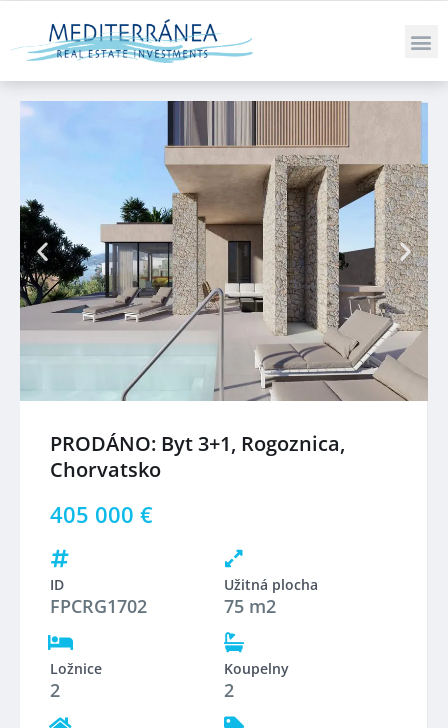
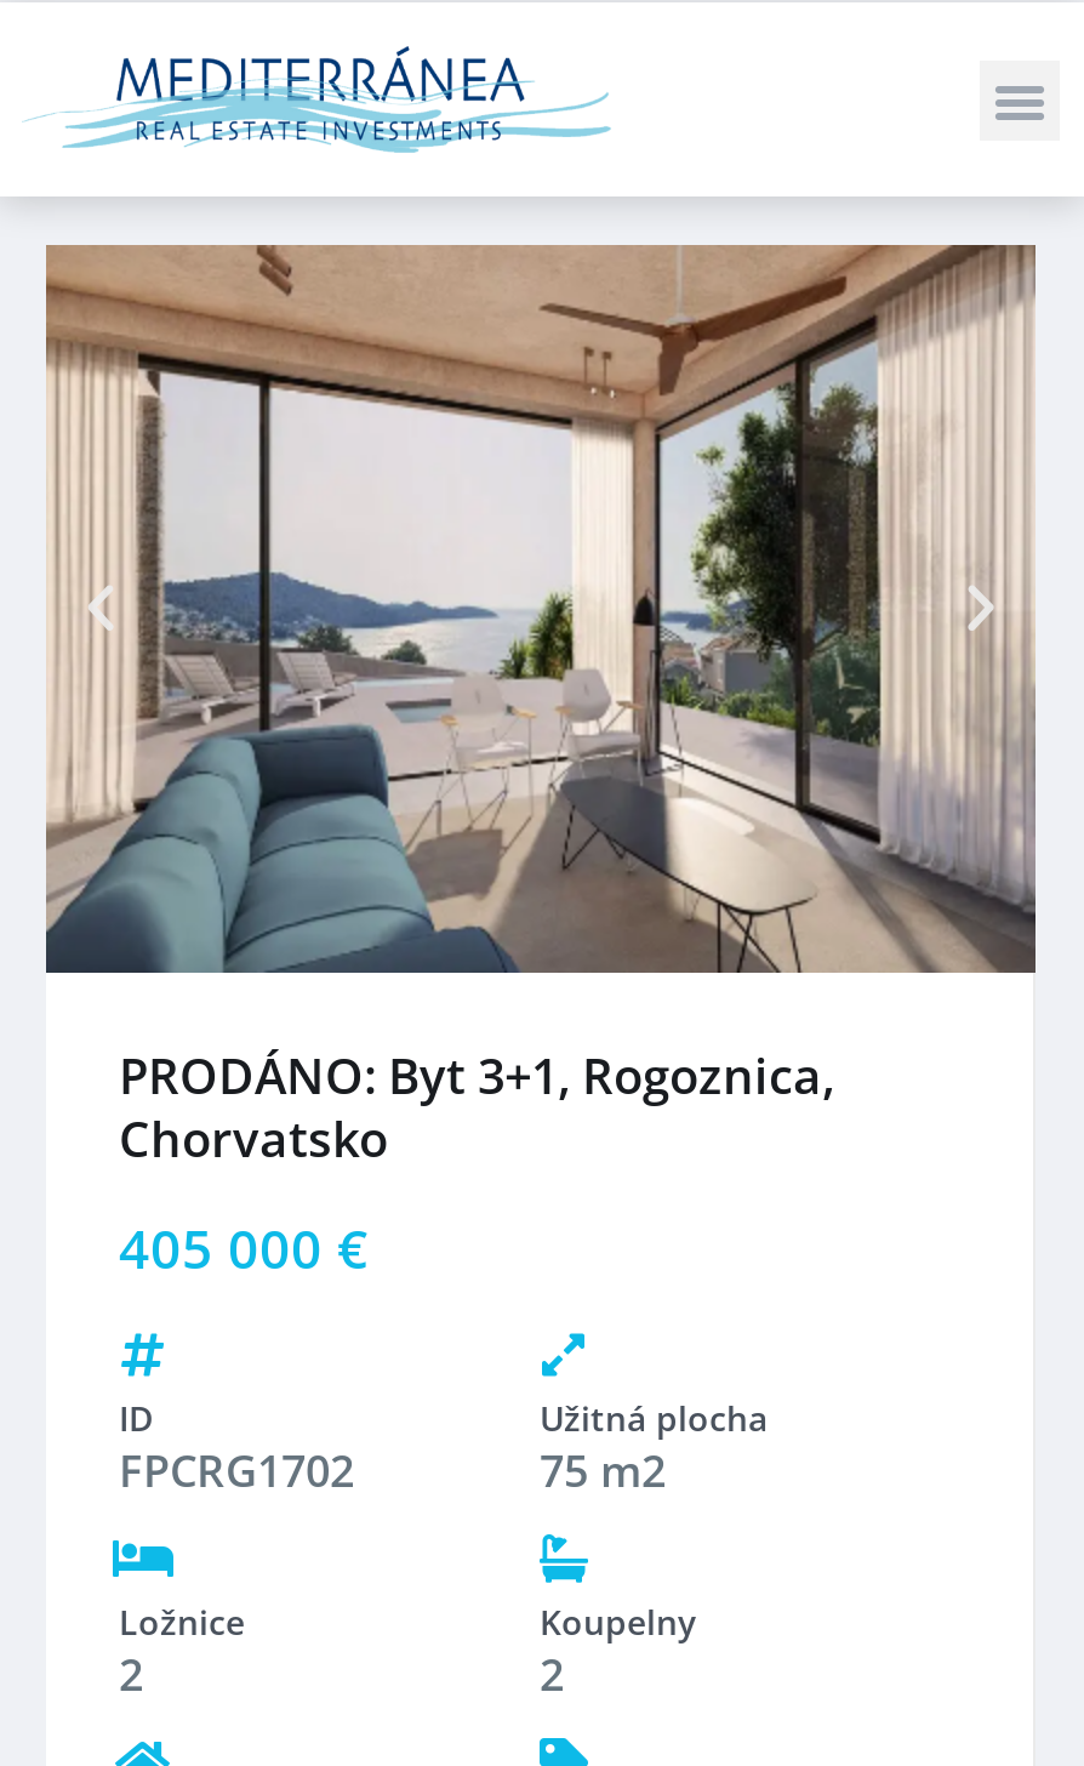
[19,100,428,401] [image] -> [44,243,1038,975] [image]

